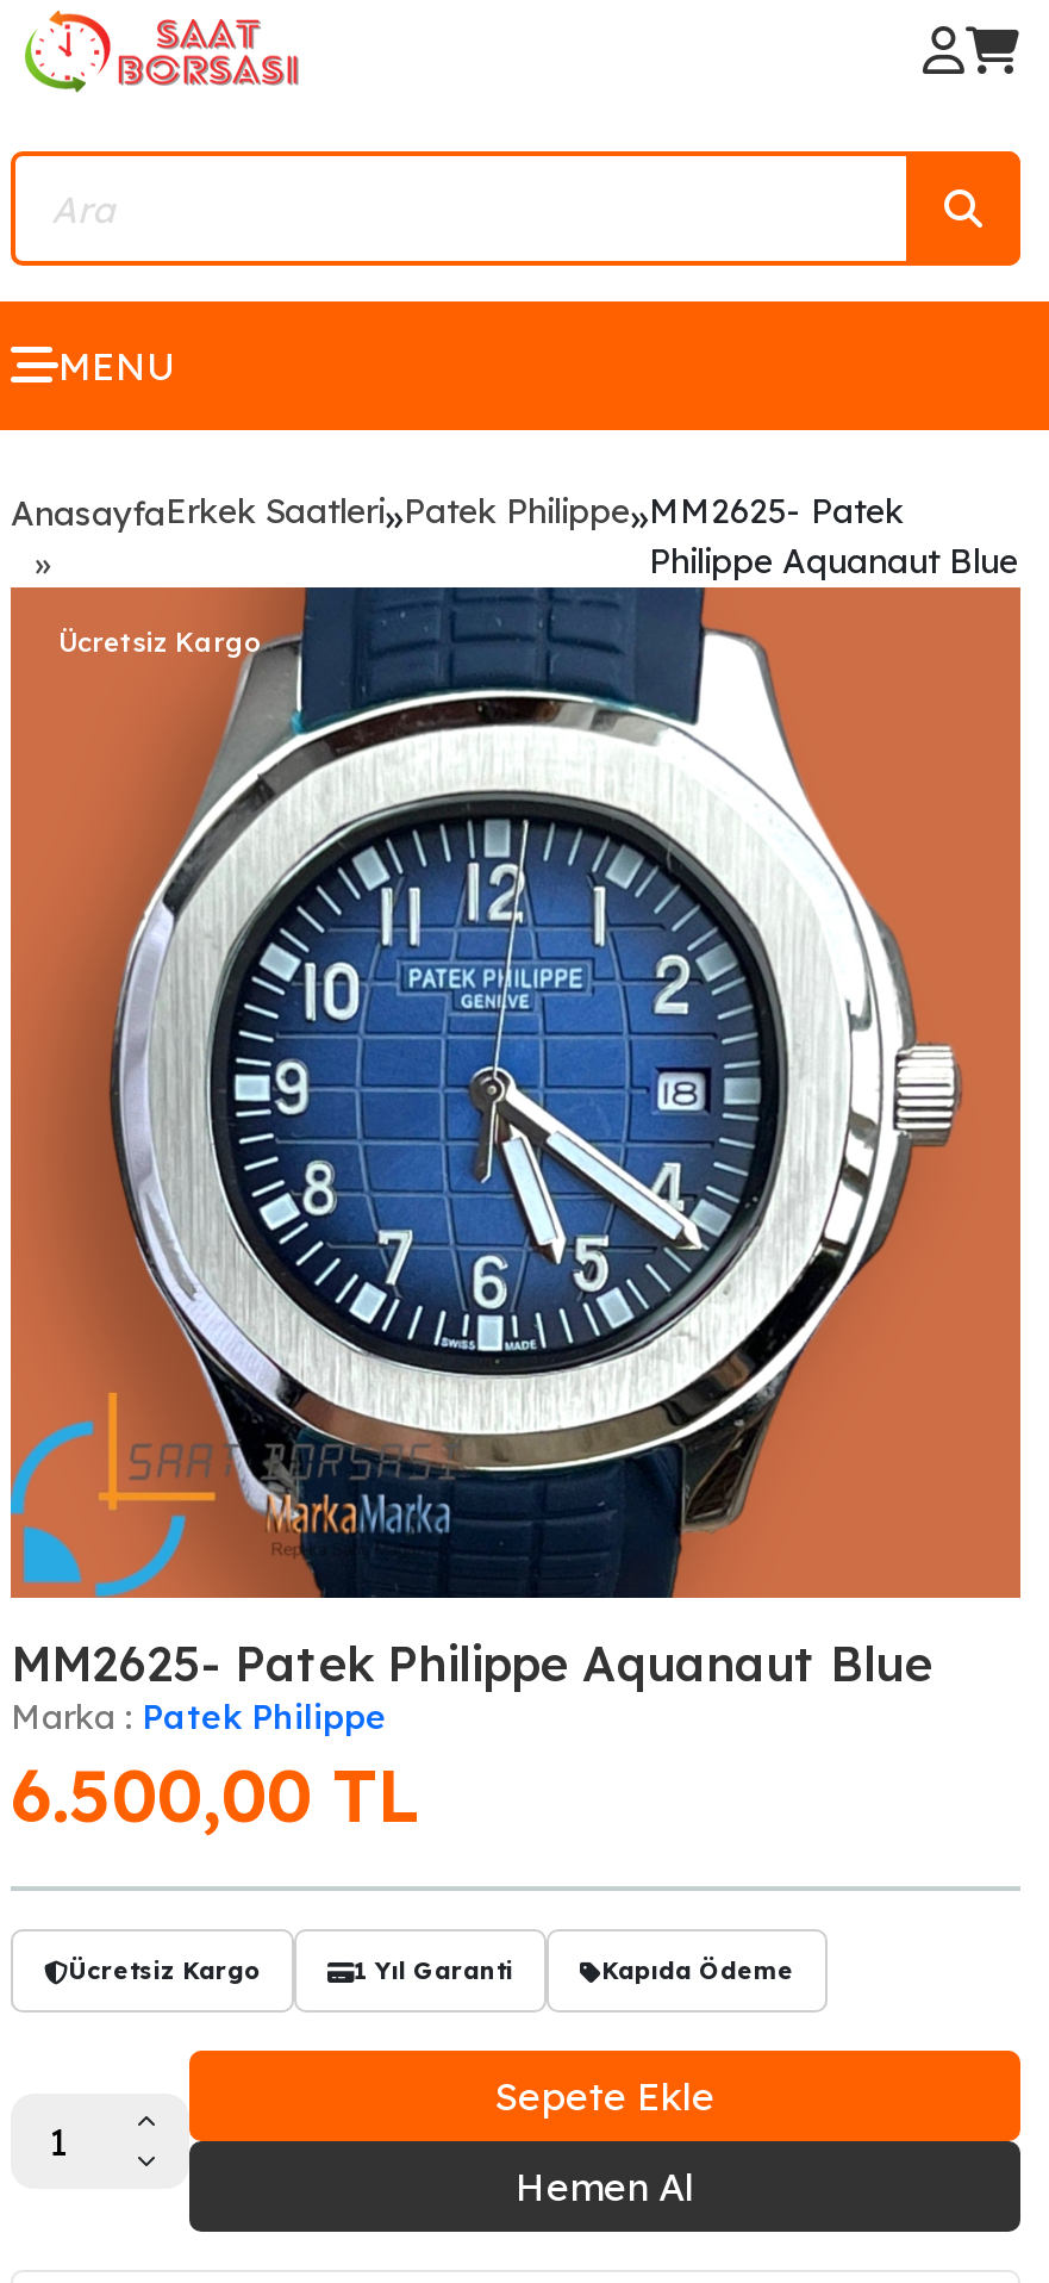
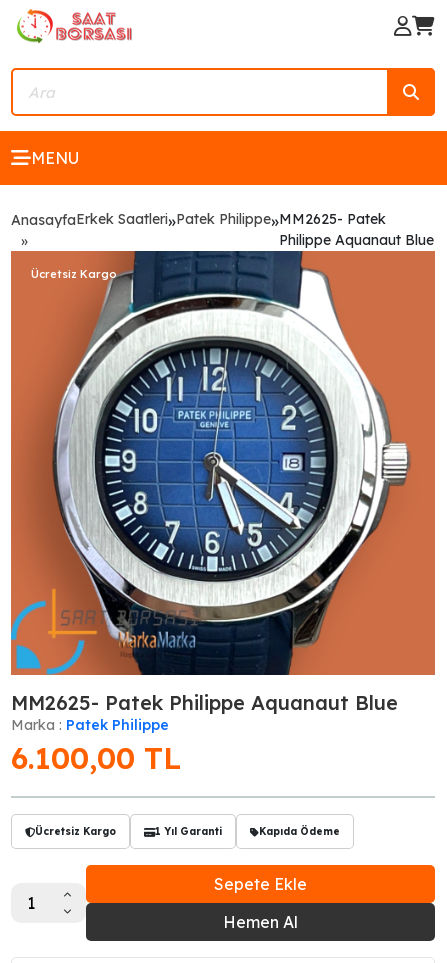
[11,1750,420,1841] 6.500,00 TL -> [11,739,181,777] 6.100,00 TL

